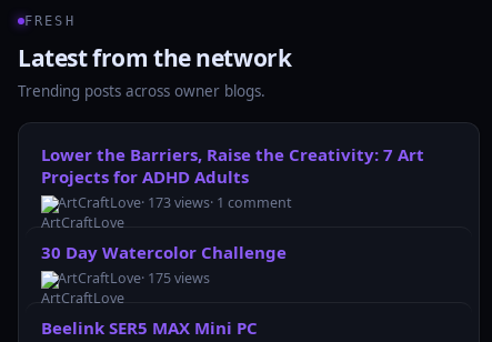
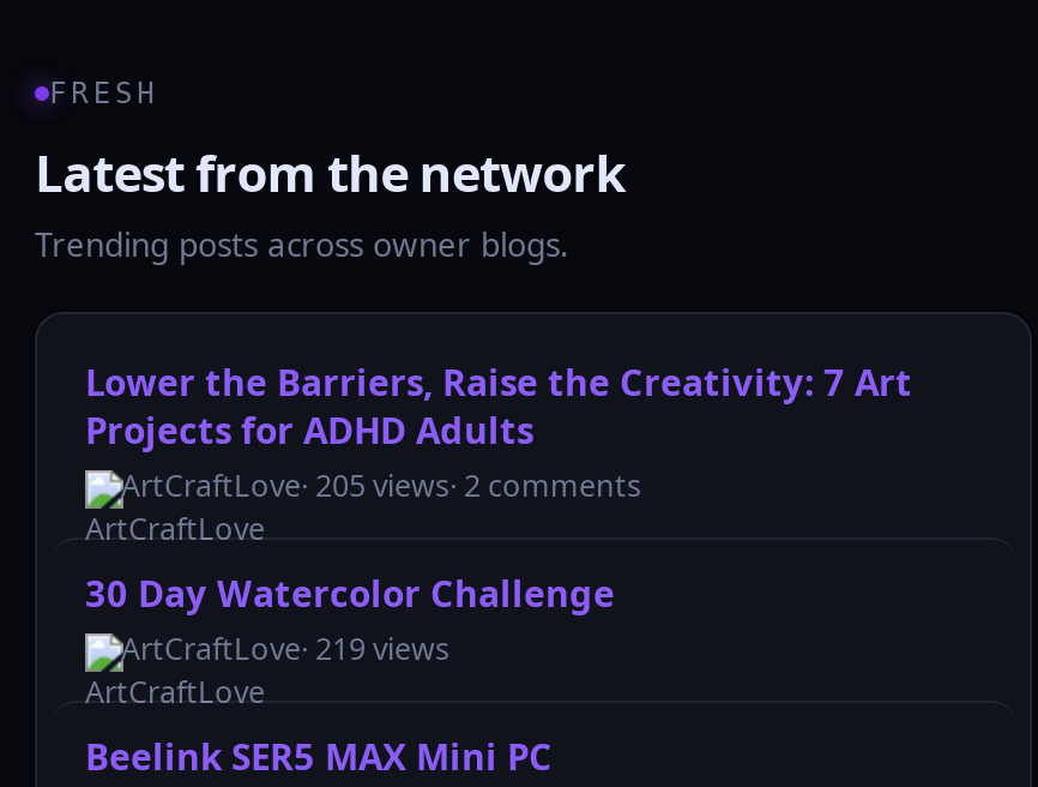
[58,193,292,212] ArtCraftLove · 173 views · 1 comment -> [121,465,641,506] ArtCraftLove · 205 views · 2 comments
[58,269,210,288] ArtCraftLove · 175 views -> [121,629,449,669] ArtCraftLove · 219 views

